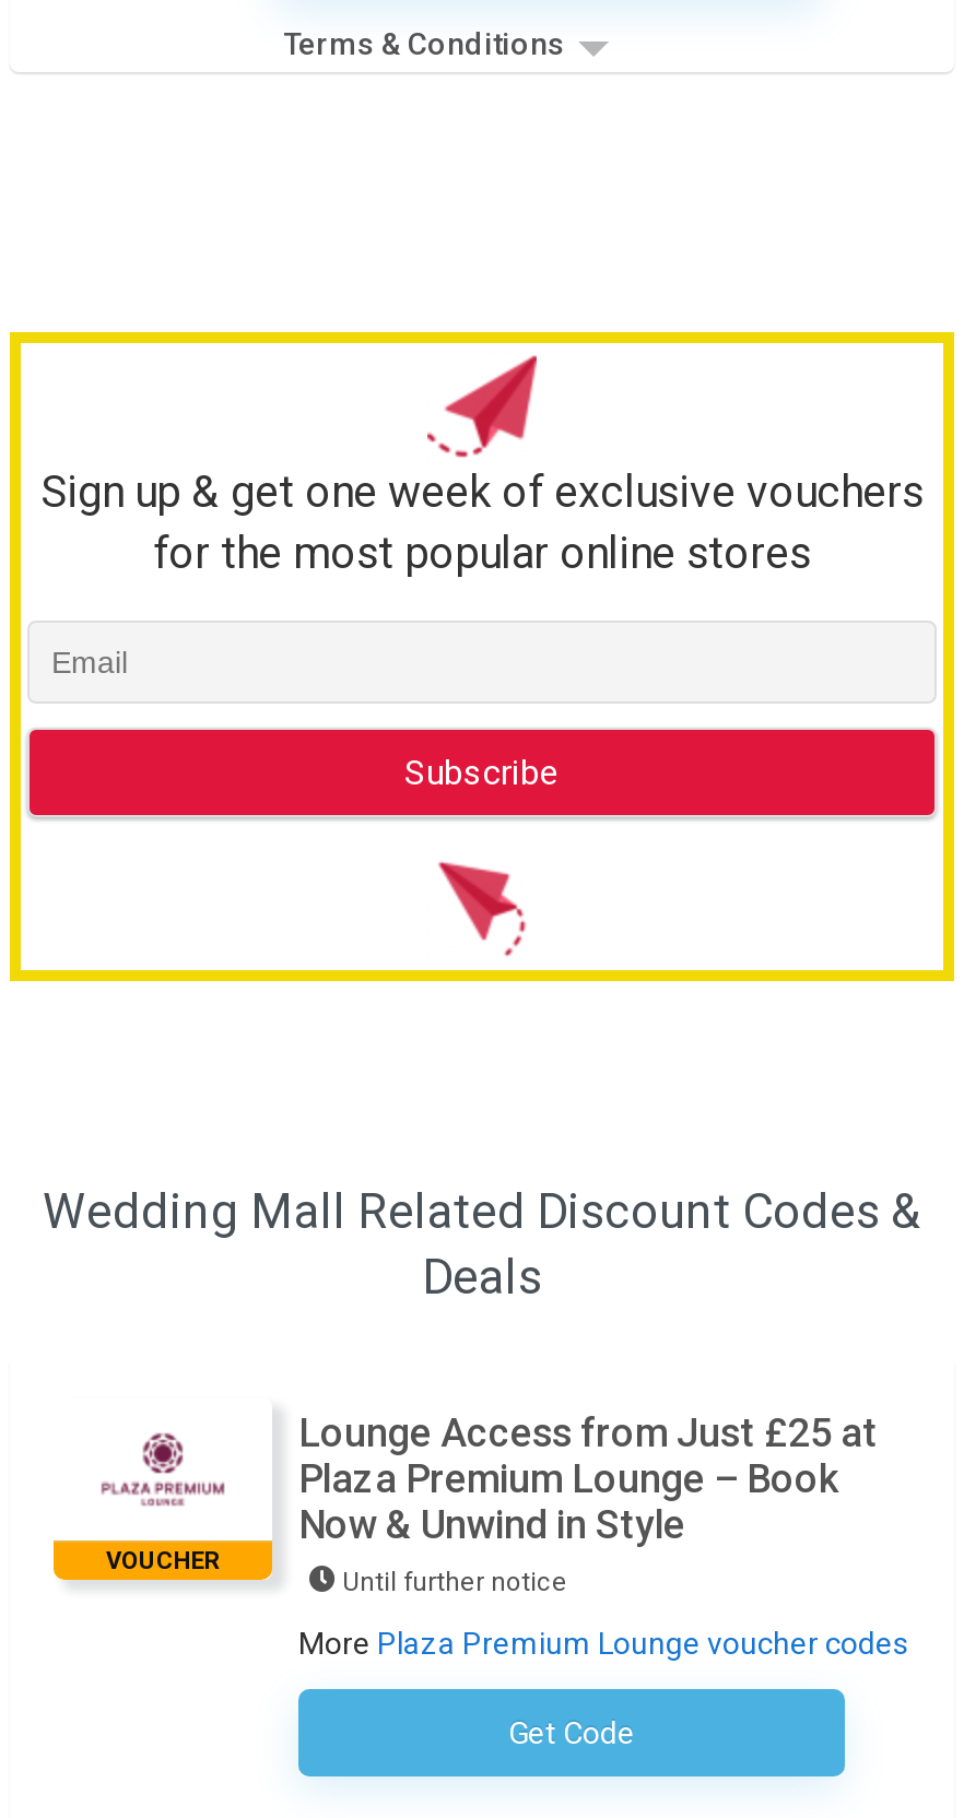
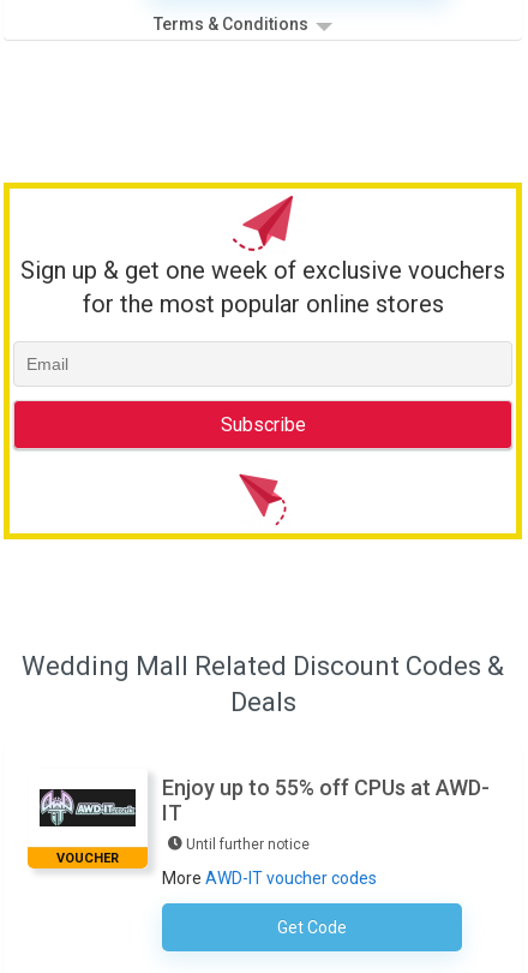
[75,1410,878,1547] [image] | Lounge Access from Just £25 at | Plaza Premium Lounge – Book | Now & Unwind in Style -> [38,775,490,828] [image] | Enjoy up to 55% off CPUs at AWD- | IT
[298,1626,908,1661] More Plaza Premium Lounge voucher codes -> [162,869,377,888] More AWD-IT voucher codes

